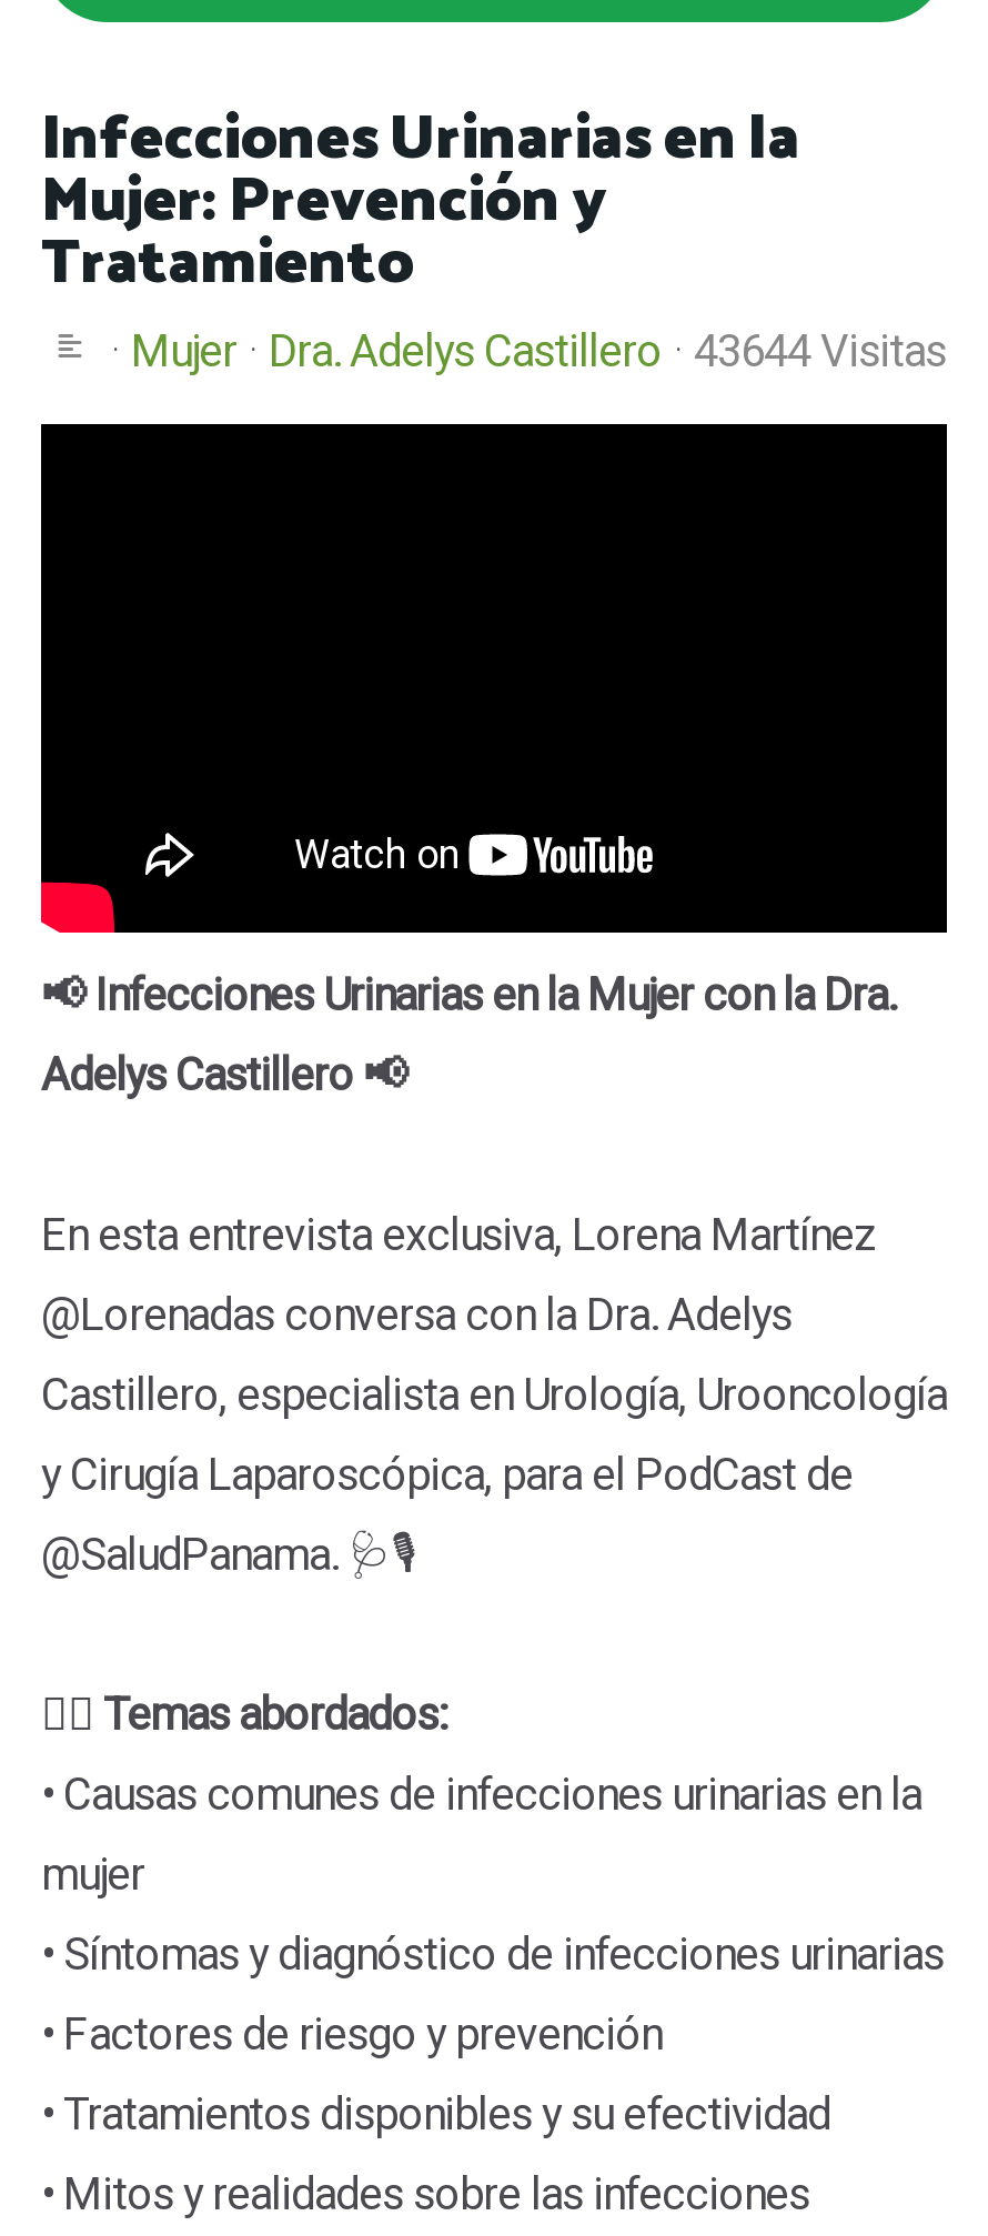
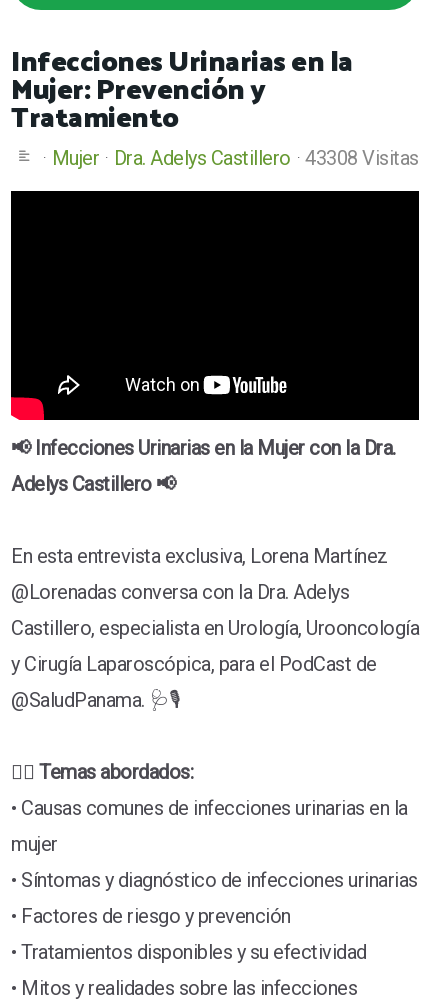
[131,324,946,377] Mujer Dra. Adelys Castillero 43644 Visitas -> [51,146,418,170] Mujer Dra. Adelys Castillero 43308 Visitas

